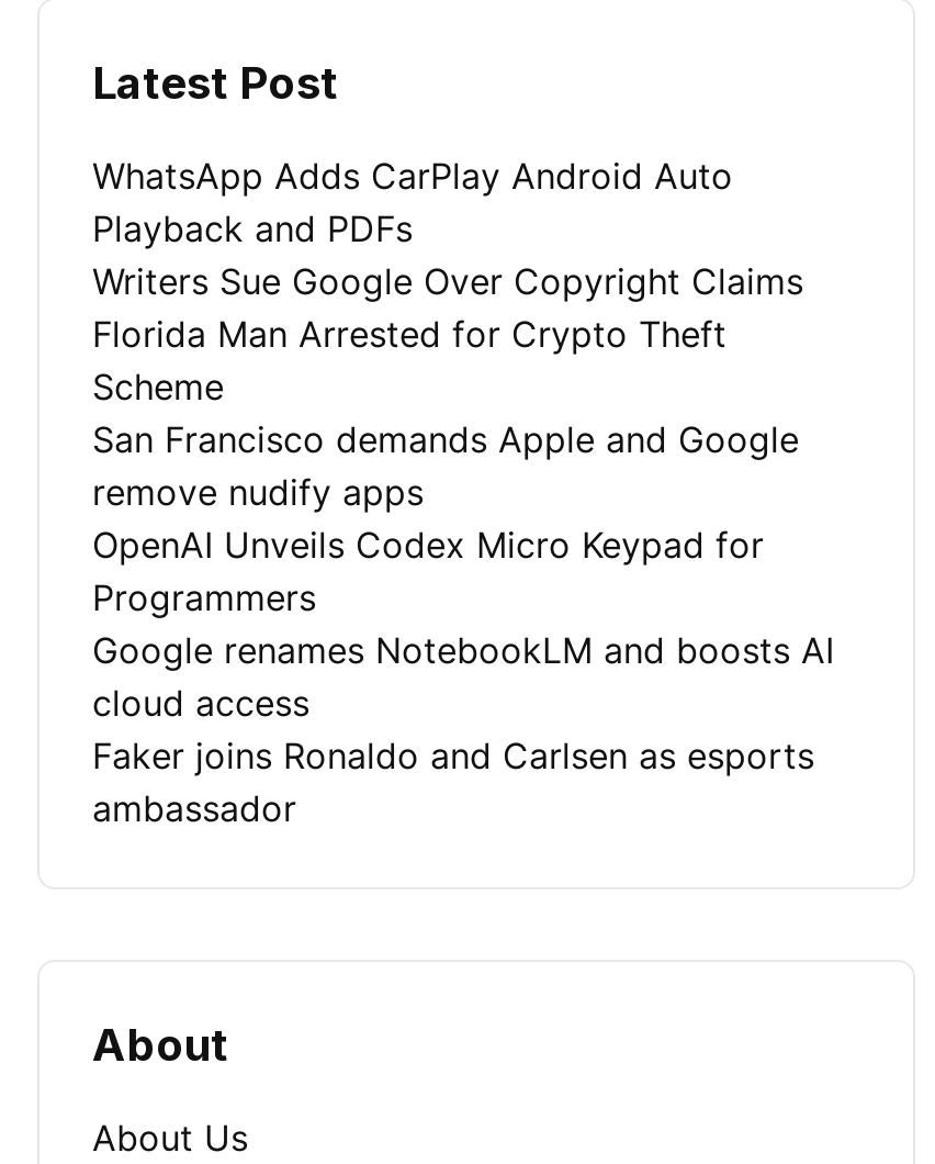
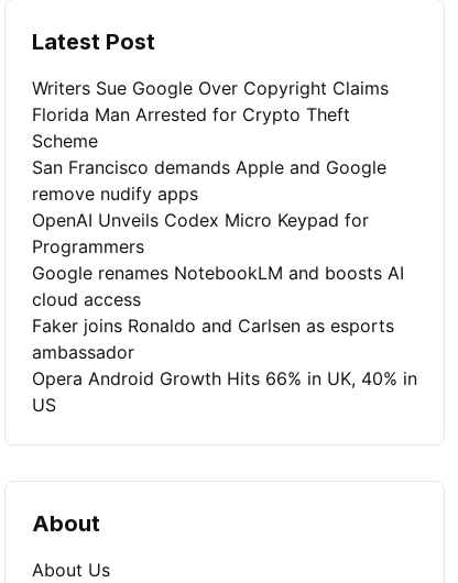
[92,154,733,250] WhatsApp Adds CarPlay Android Auto | Playback and PDFs -> none
moved [92,259,834,830] -> [32,77,404,363]: Writers Sue Google Over Copyright Claims | Florida Man Arrested for Crypto Theft | Scheme | ... | Faker joins Ronaldo and Carlsen as esports | ambassador
none -> [32,367,417,416] Opera Android Growth Hits 66% in UK, 40% in | US

